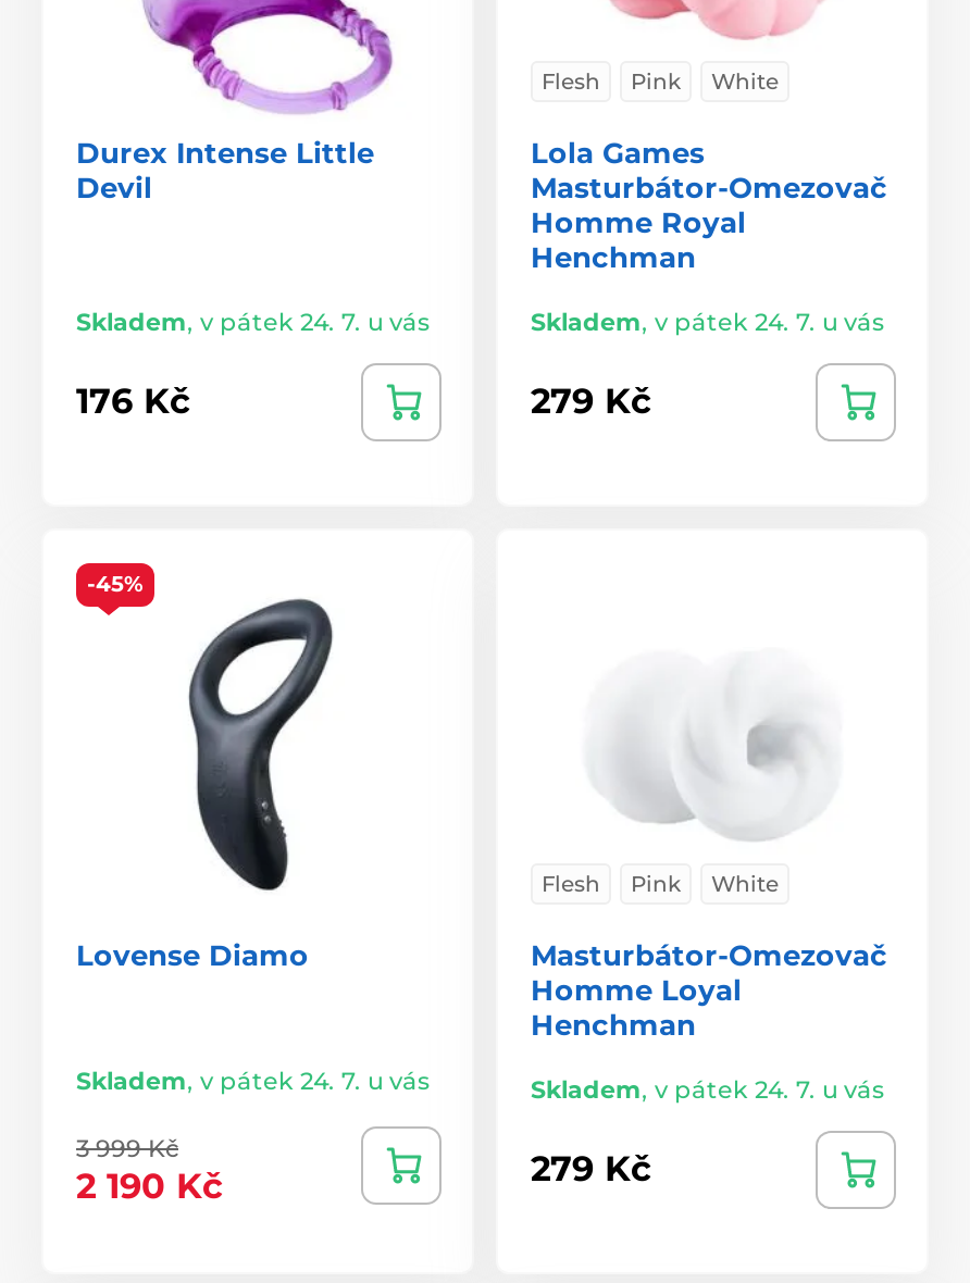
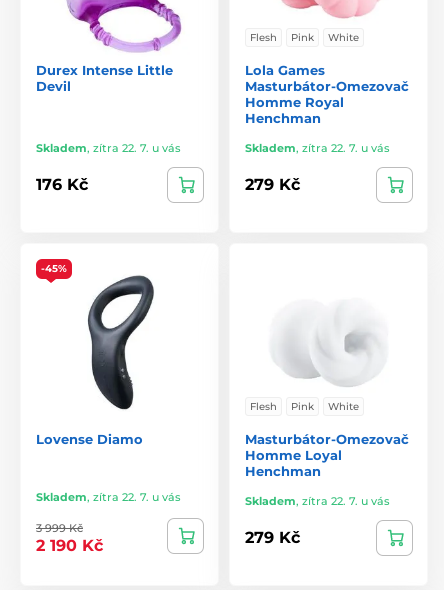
[76,306,431,336] Skladem, v pátek 24. 7. u vás -> [36,140,181,154] Skladem, zítra 22. 7. u vás
[531,306,885,336] Skladem, v pátek 24. 7. u vás -> [245,140,390,154] Skladem, zítra 22. 7. u vás
[76,1064,431,1095] Skladem, v pátek 24. 7. u vás -> [36,489,181,503] Skladem, zítra 22. 7. u vás
[531,1073,885,1104] Skladem, v pátek 24. 7. u vás -> [245,493,390,507] Skladem, zítra 22. 7. u vás

